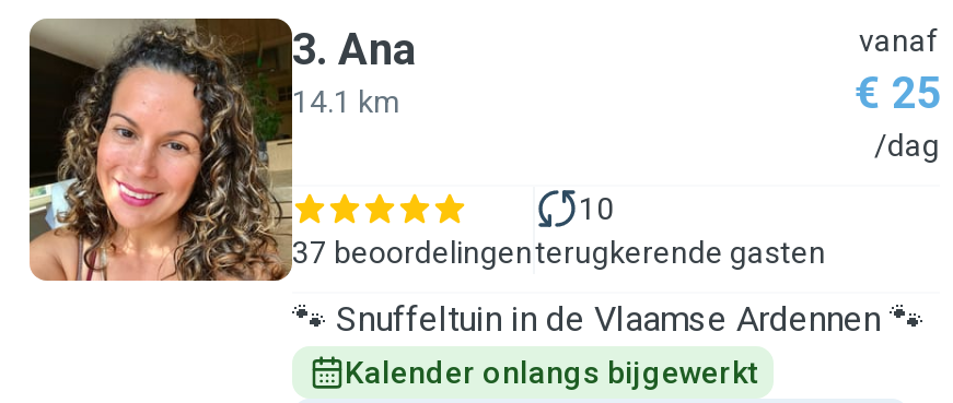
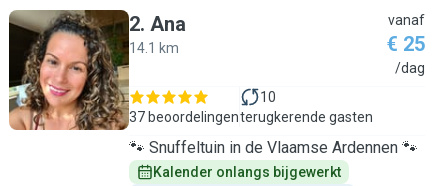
[292,23,417,75] 3. Ana -> [129,12,186,36] 2. Ana

